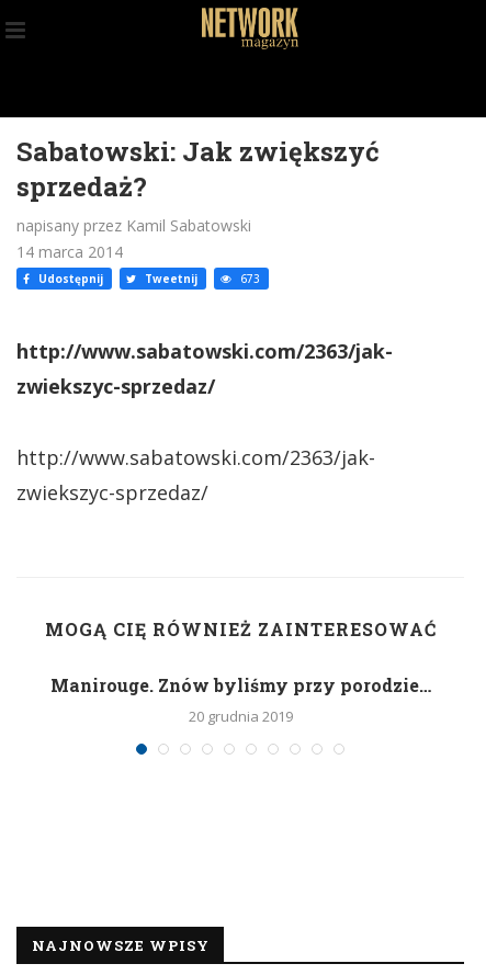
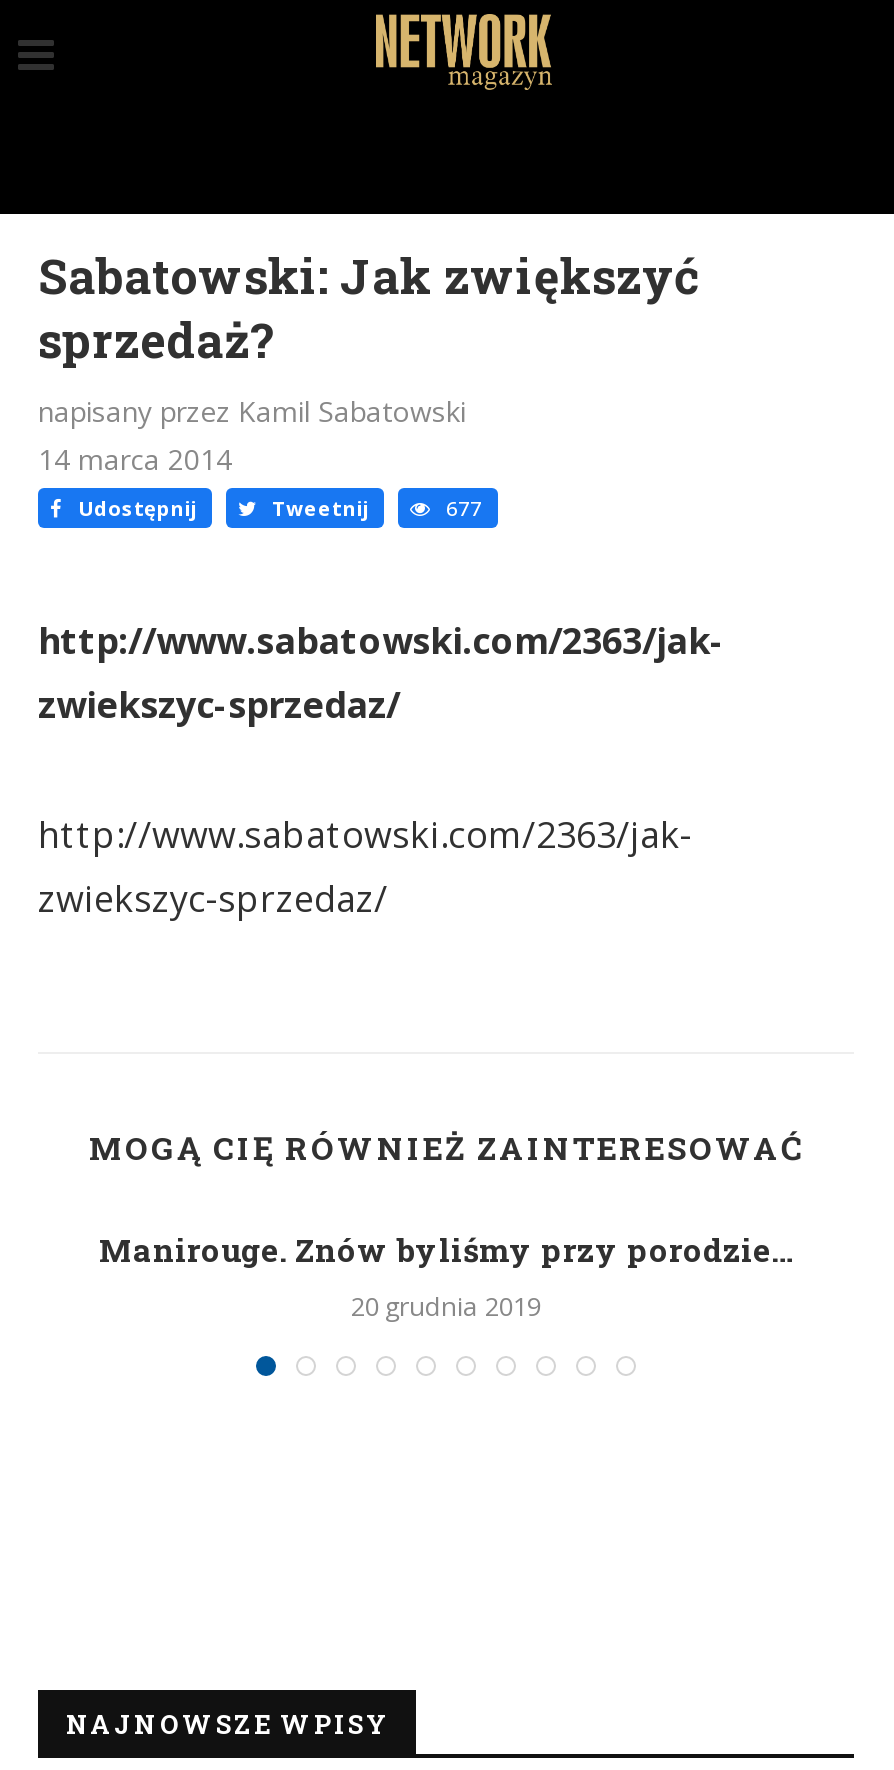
[237,271,260,286] 673 -> [440,494,482,522] 677

